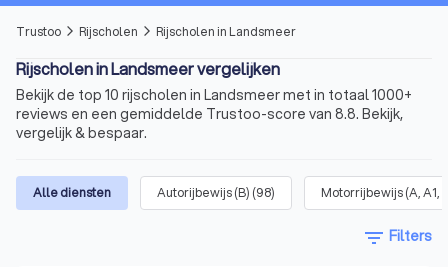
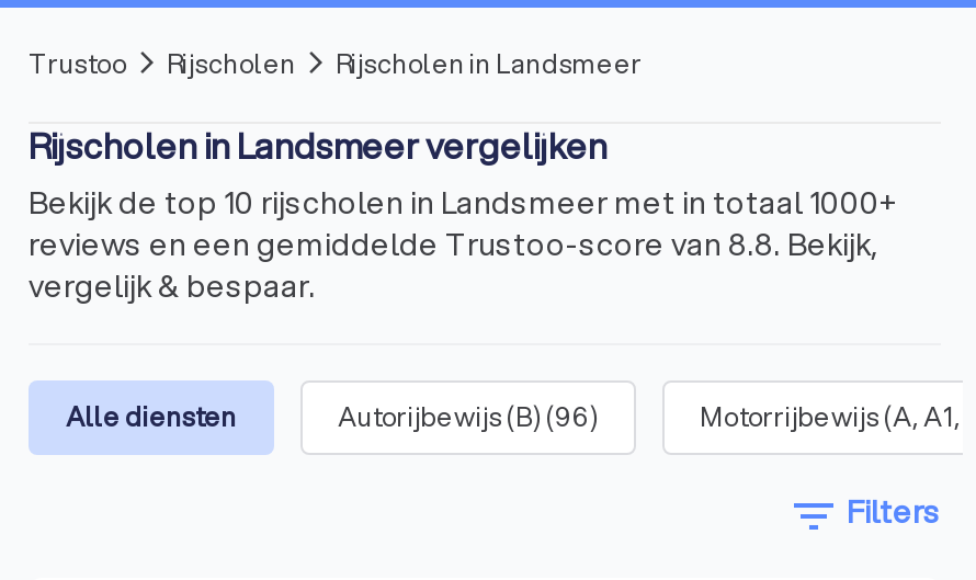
[157,183,275,200] Autorijbewijs (B) (98) -> [338,397,599,434] Autorijbewijs (B) (96)

